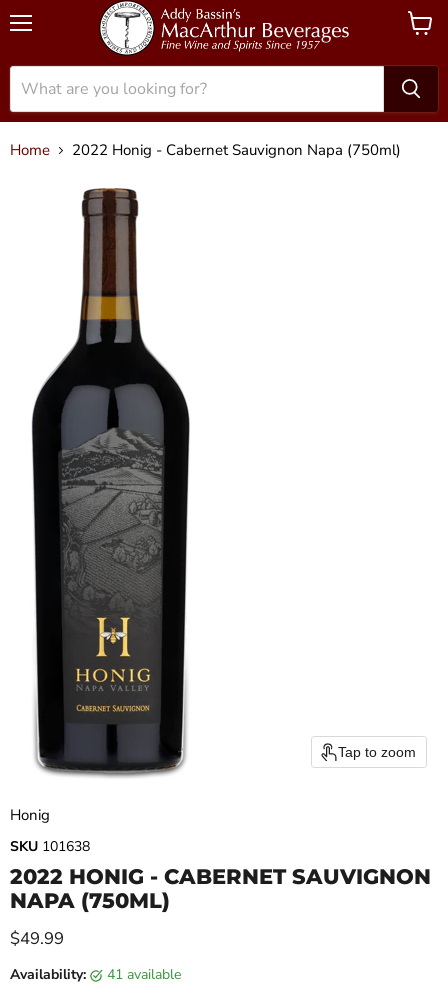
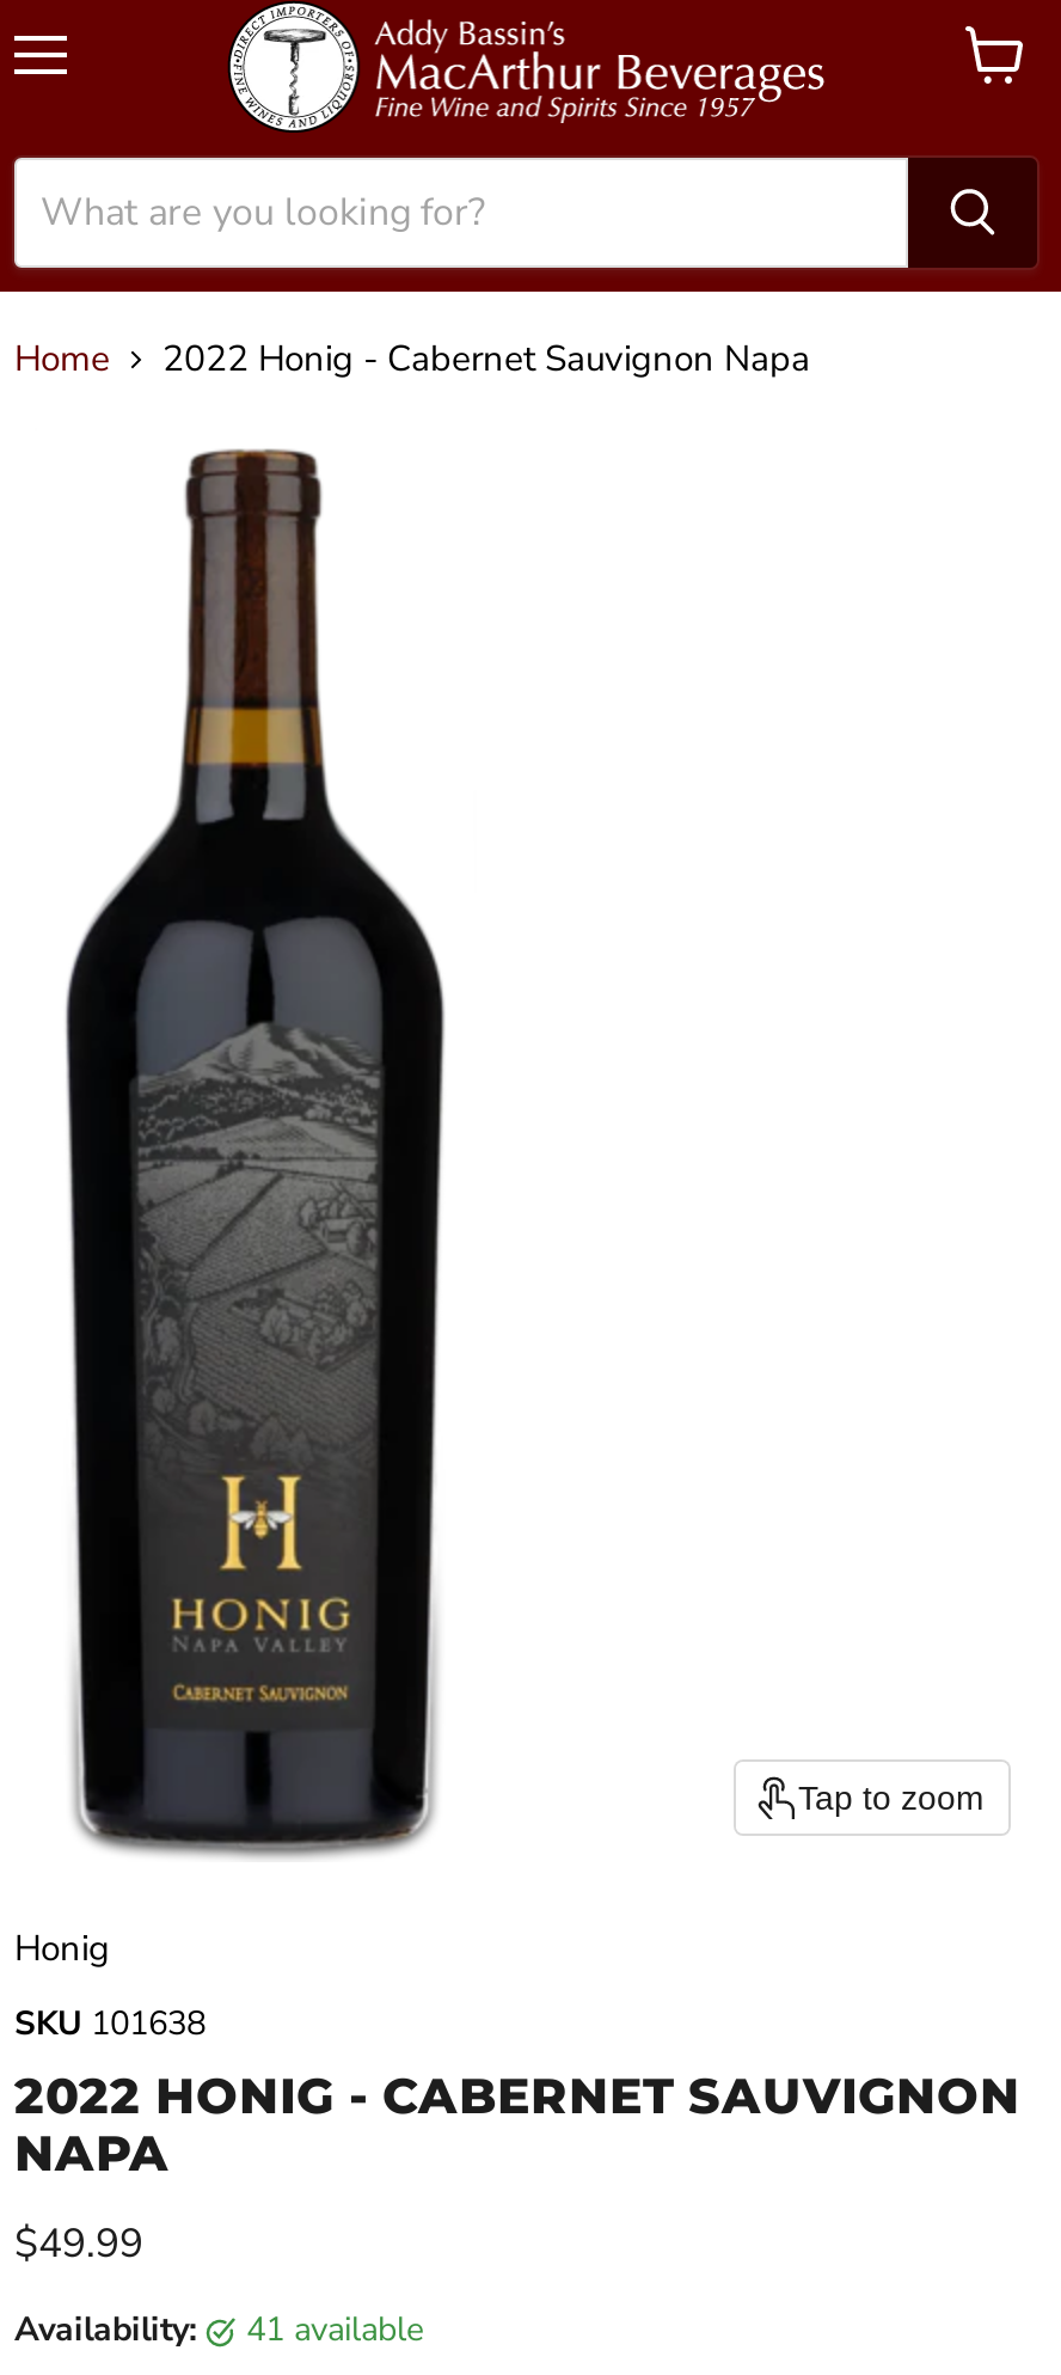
[72,140,401,160] 2022 Honig - Cabernet Sauvignon Napa (750ml) -> [162,335,810,382] 2022 Honig - Cabernet Sauvignon Napa
[10,888,170,913] NAPA (750ML) -> [14,2123,170,2183] NAPA

